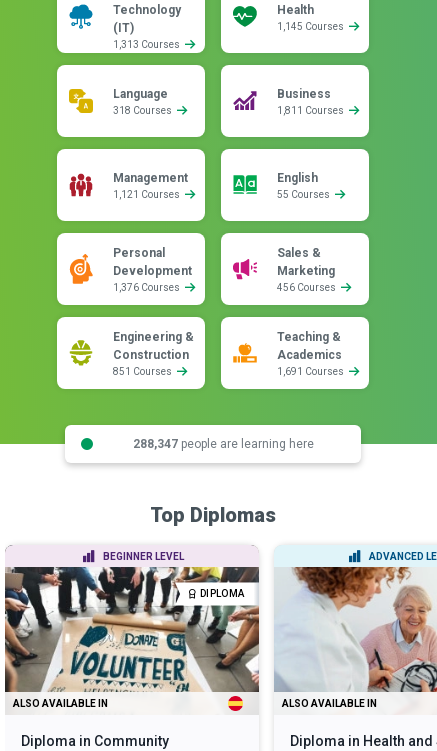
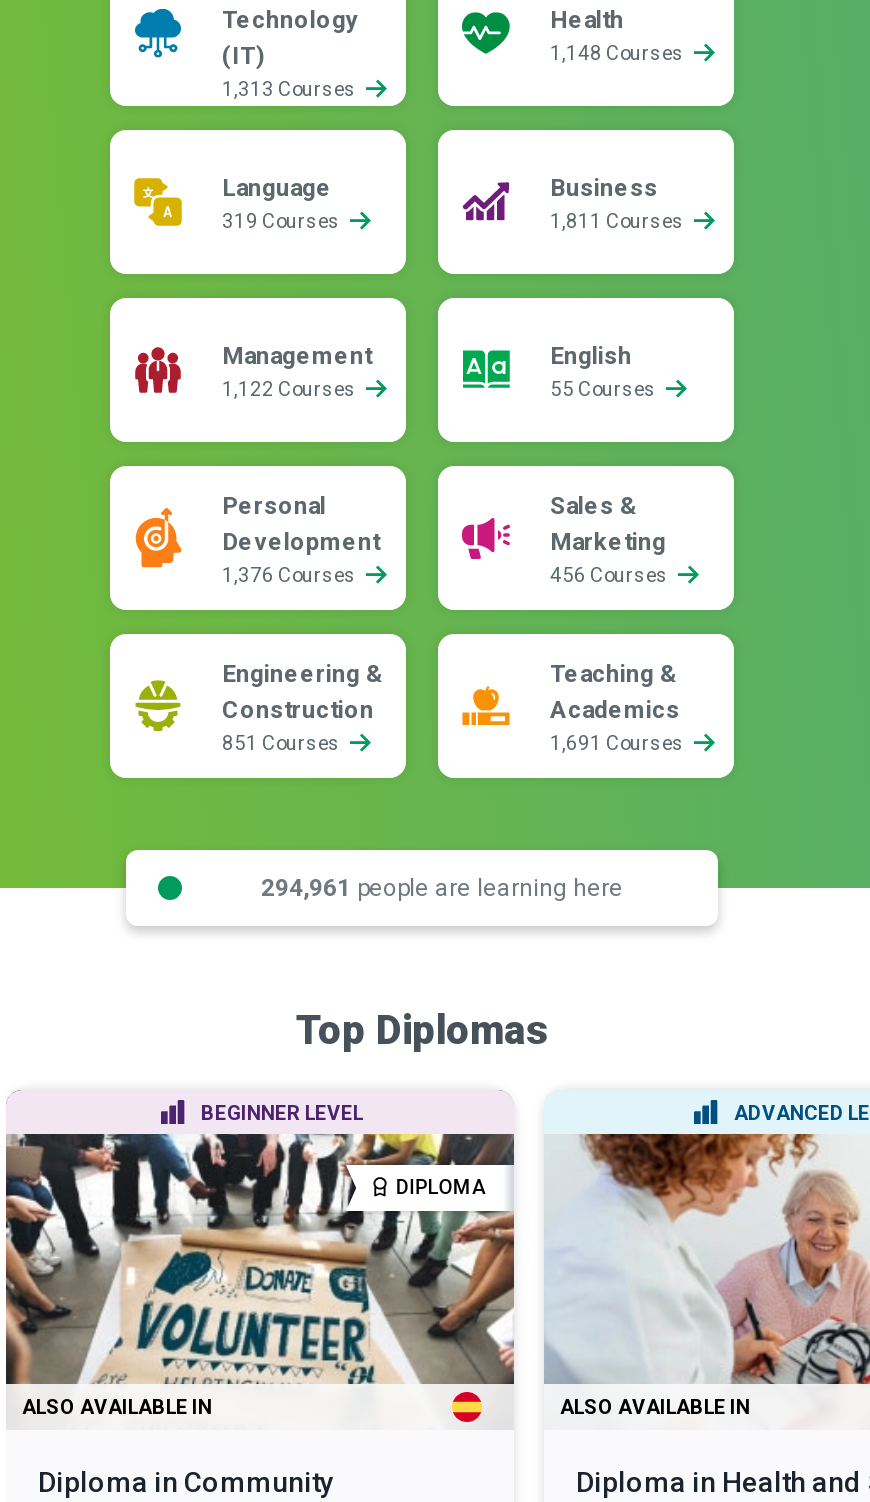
[277,21,346,32] 1,145 Courses -> [550,42,688,64] 1,148 Courses
[113,105,174,116] 318 Courses -> [222,210,344,232] 319 Courses
[113,189,182,200] 1,121 Courses -> [222,378,360,400] 1,122 Courses
[132,436,313,450] 288,347 people are learning here -> [261,873,623,901] 294,961 people are learning here

